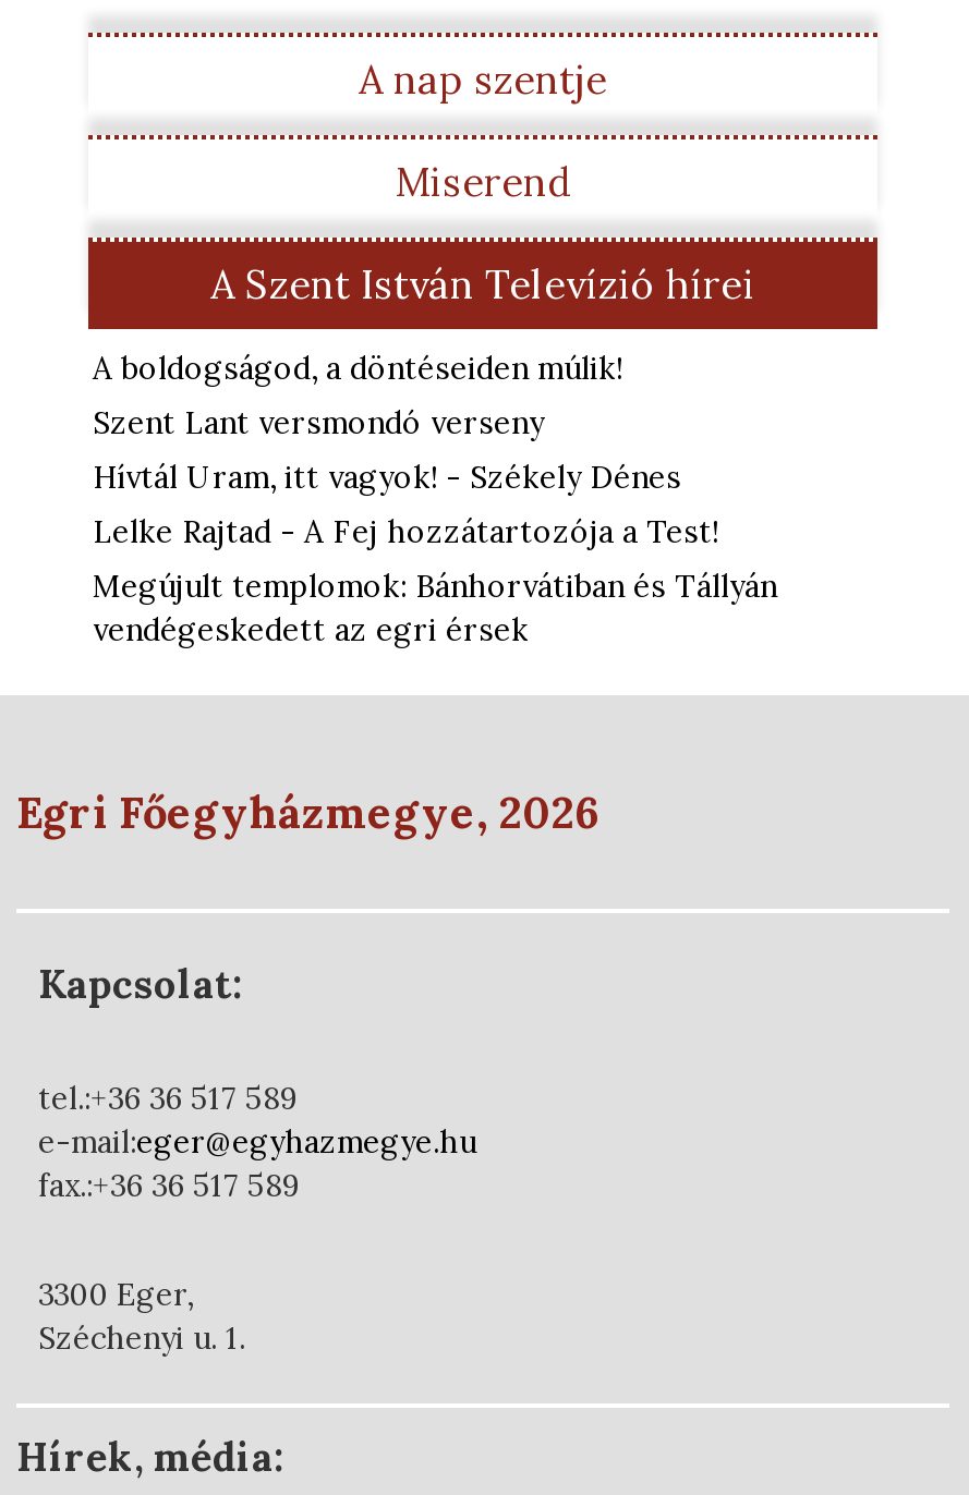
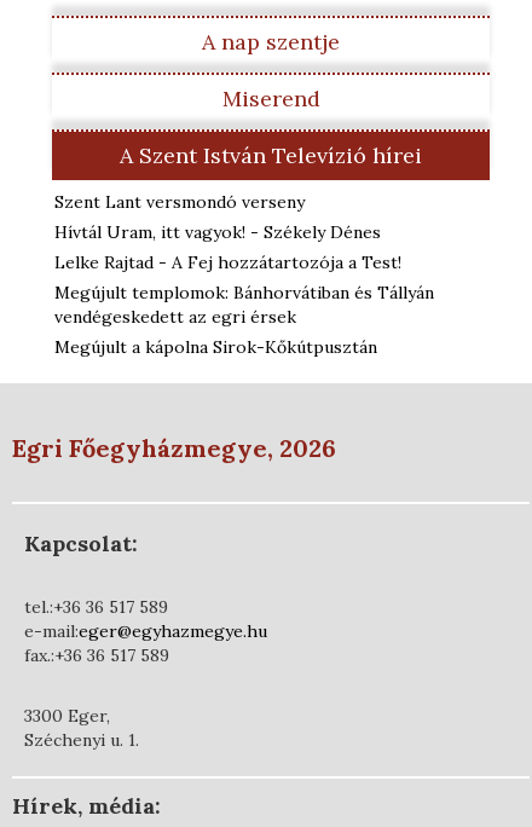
[93,349,622,388] A boldogságod, a döntéseiden múlik! -> none
moved [93,403,777,649] -> [54,191,434,328]: Szent Lant versmondó verseny | Hívtál Uram, itt vagyok! - Székely Dénes | Lelke Rajtad - A Fej hozzátartozója a Test! | Megújult templomok: Bánhorvátiban és Tállyán | vendégeskedett az egri érsek
none -> [54,336,377,358] Megújult a kápolna Sirok-Kőkútpusztán

